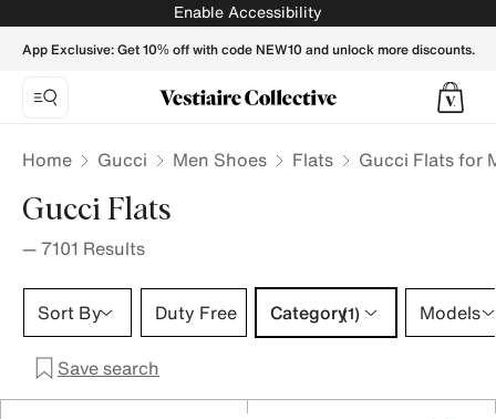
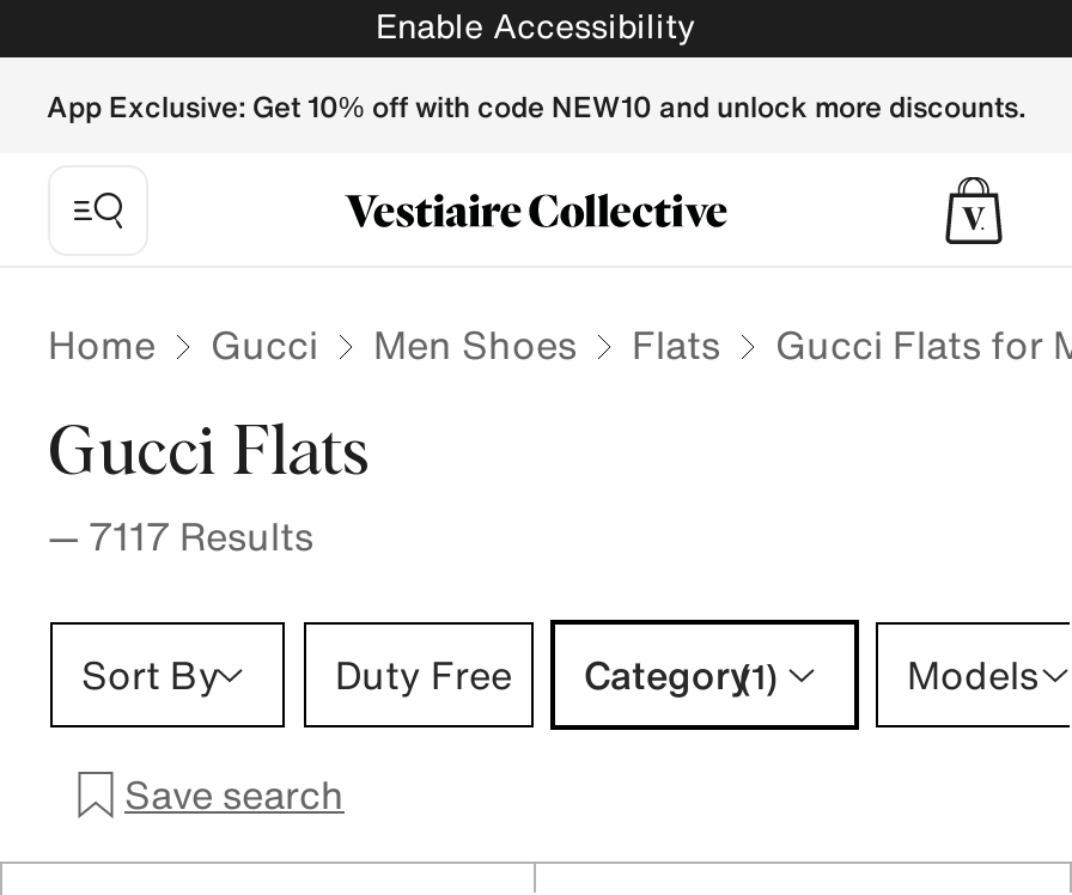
[22,235,145,262] — 7101 Results -> [48,507,313,565] — 7117 Results

